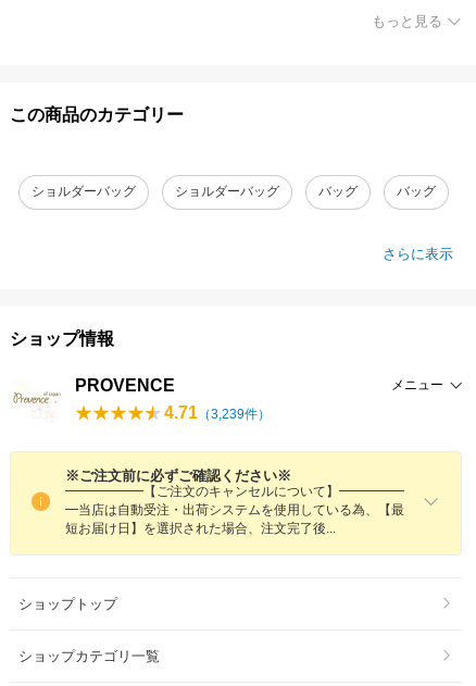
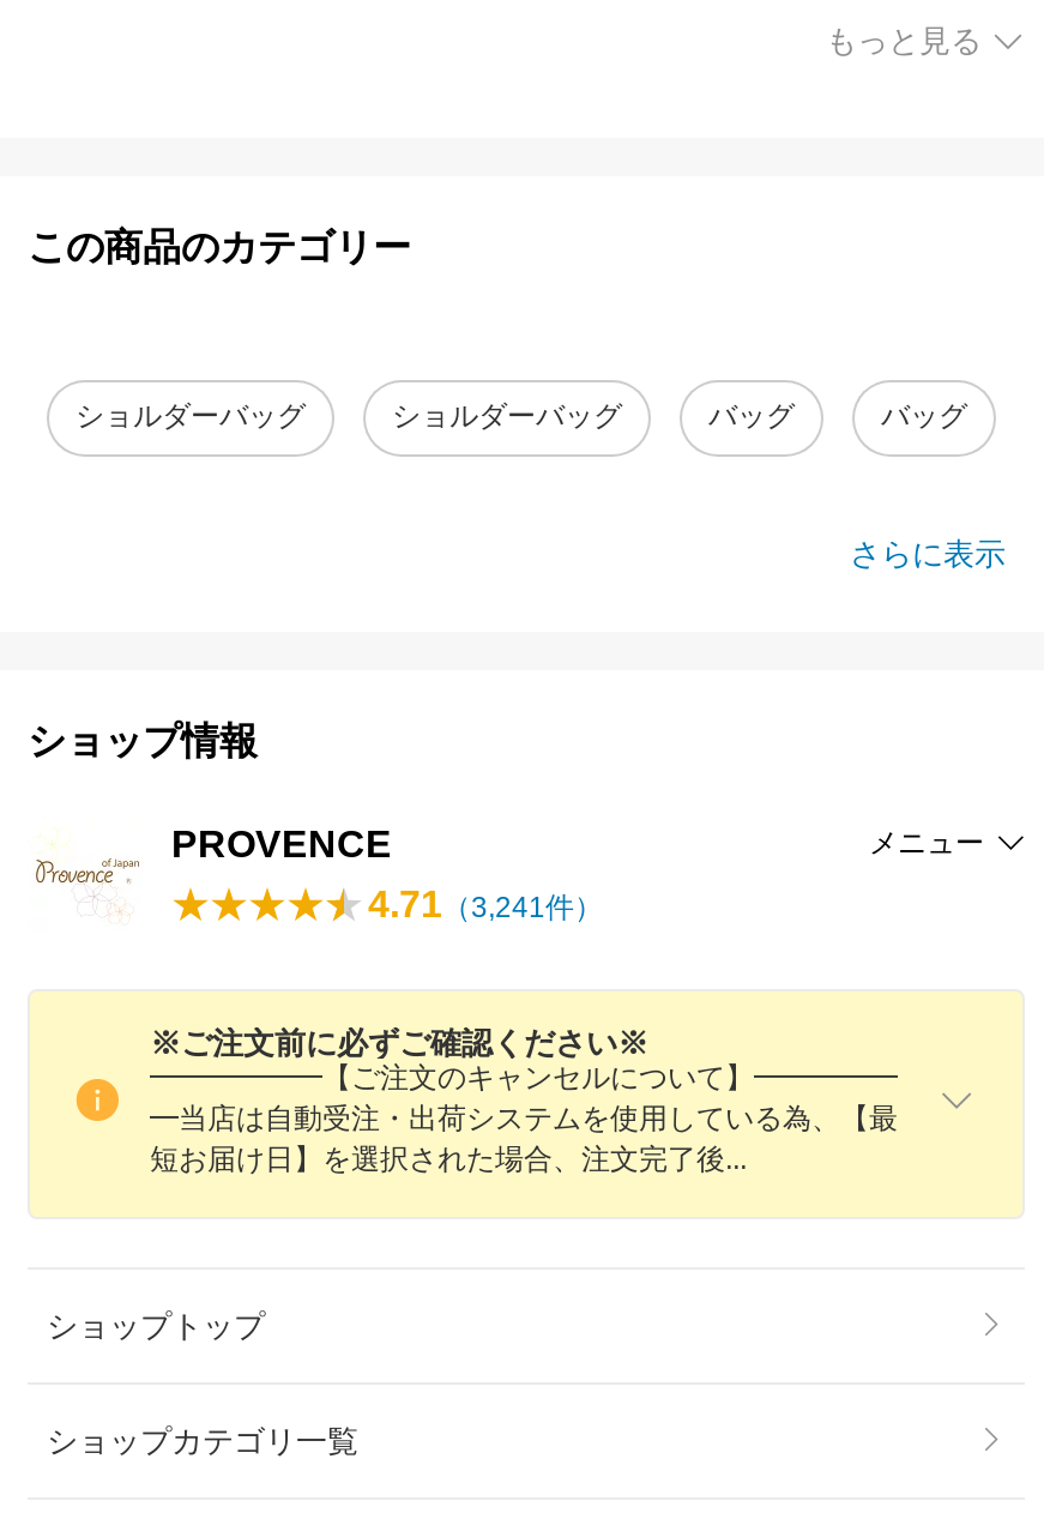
[164,403,271,422] 4.71（3,239件） -> [368,883,603,924] 4.71（3,241件）

